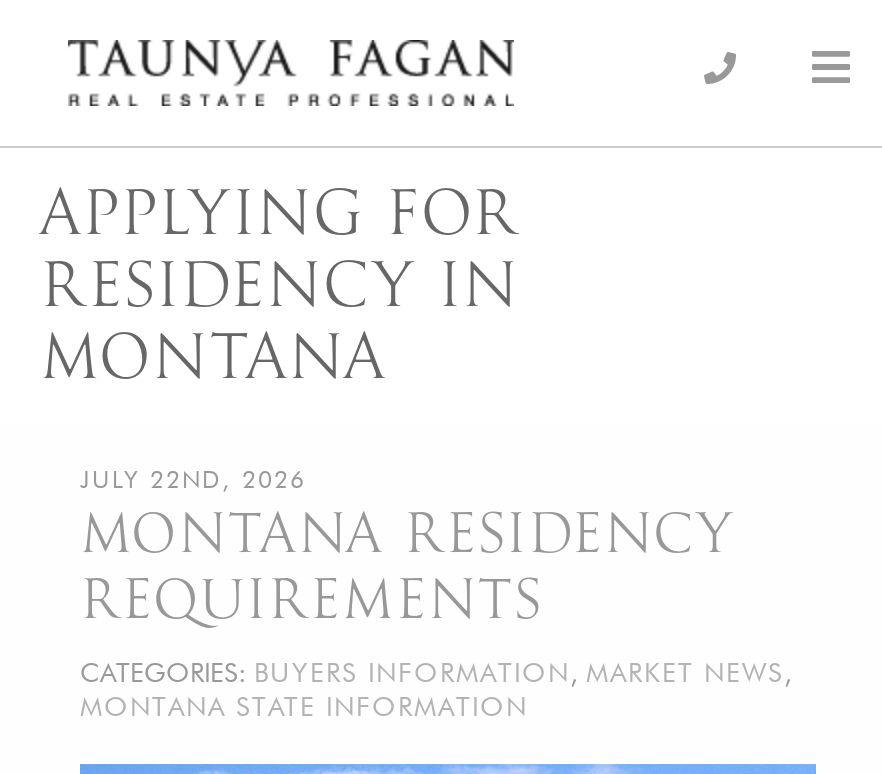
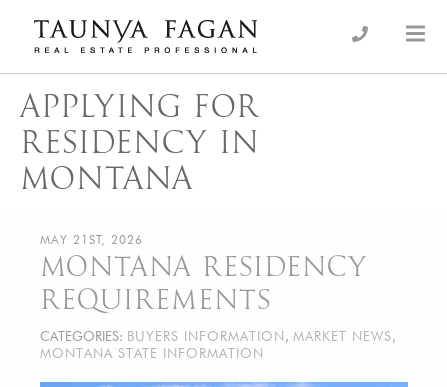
[80,464,306,494] JULY 22ND, 2026 -> [40,232,143,247] MAY 21ST, 2026

